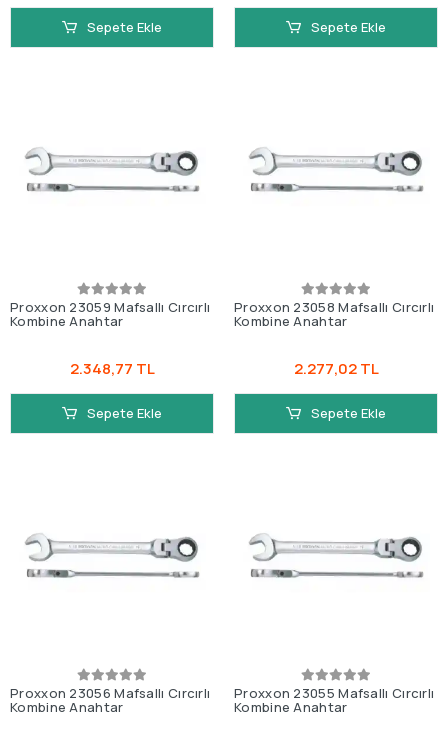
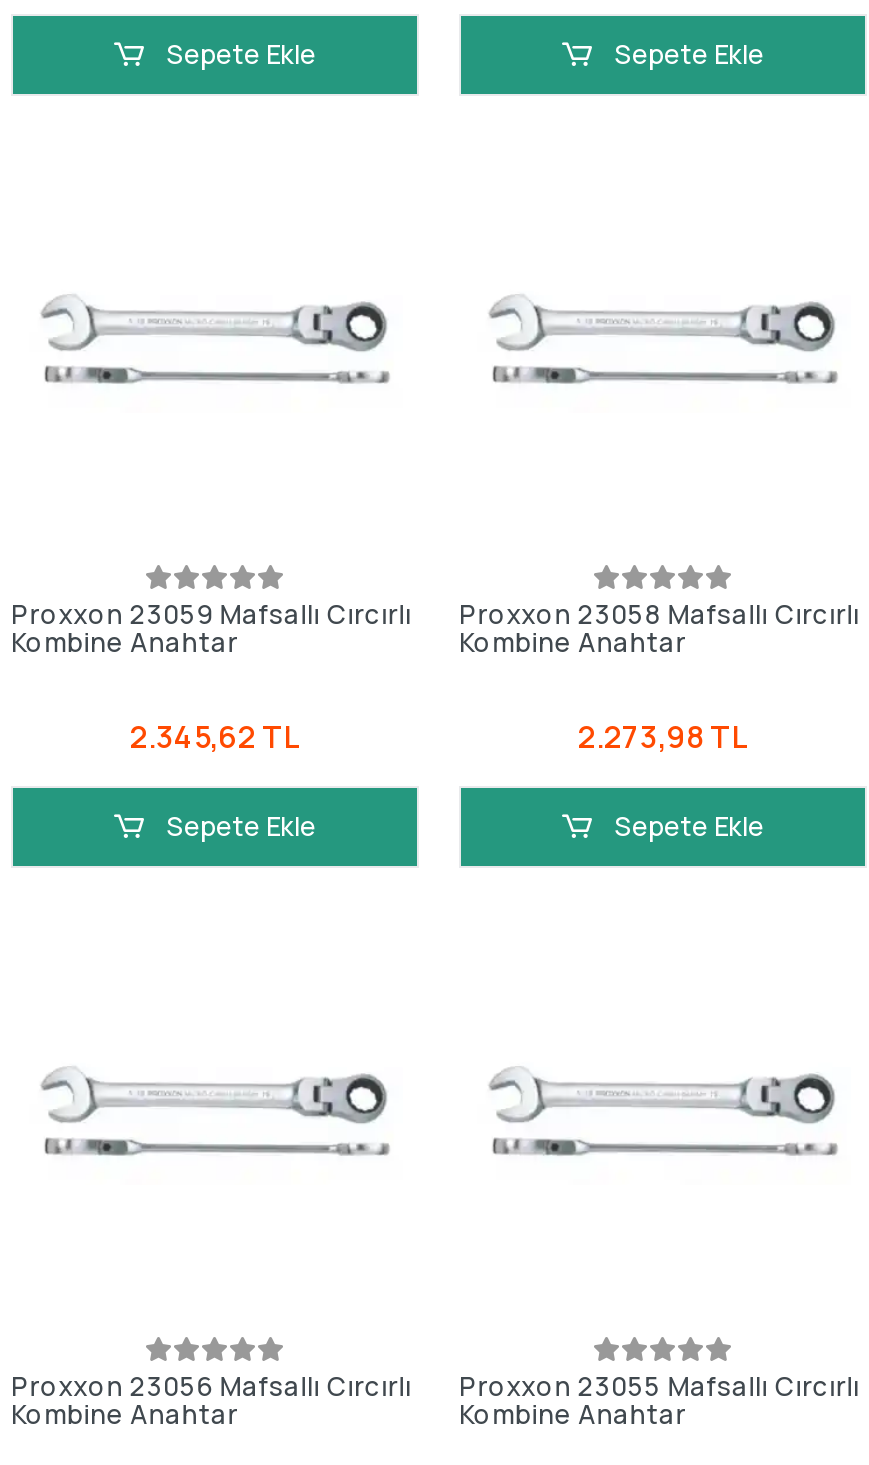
[69,357,154,378] 2.348,77 TL -> [130,715,300,757] 2.345,62 TL
[293,357,378,378] 2.277,02 TL -> [578,715,748,757] 2.273,98 TL

